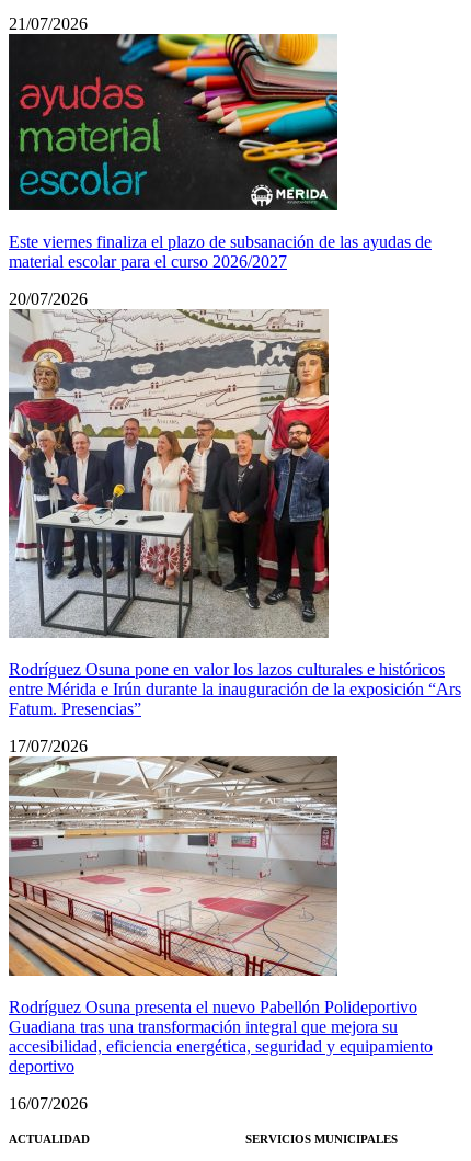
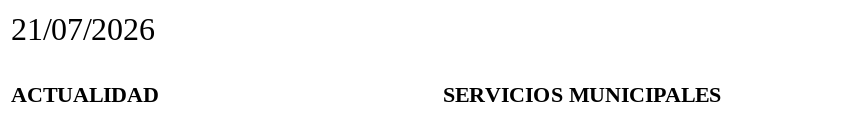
[8,33,432,308] [image] | Este viernes finaliza el plazo de subsanación de las ayudas de | material escolar para el curso 2026/2027 | 20/07/2026 -> none
[8,308,461,755] [image] | Rodríguez Osuna pone en valor los lazos culturales e históricos | entre Mérida e Irún durante la inauguración de la exposición “Ars | Fatum. Presencias” | 17/07/2026 -> none
[8,755,433,1112] [image] | Rodríguez Osuna presenta el nuevo Pabellón Polideportivo | Guadiana tras una transformación integral que mejora su | accesibilidad, eficiencia energética, seguridad y equipamiento | deportivo | 16/07/2026 -> none

